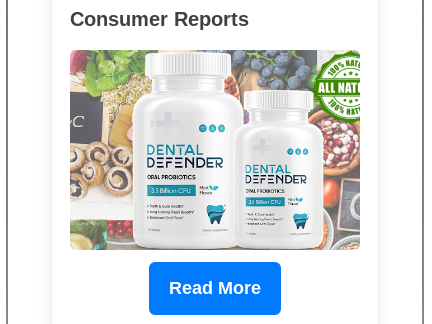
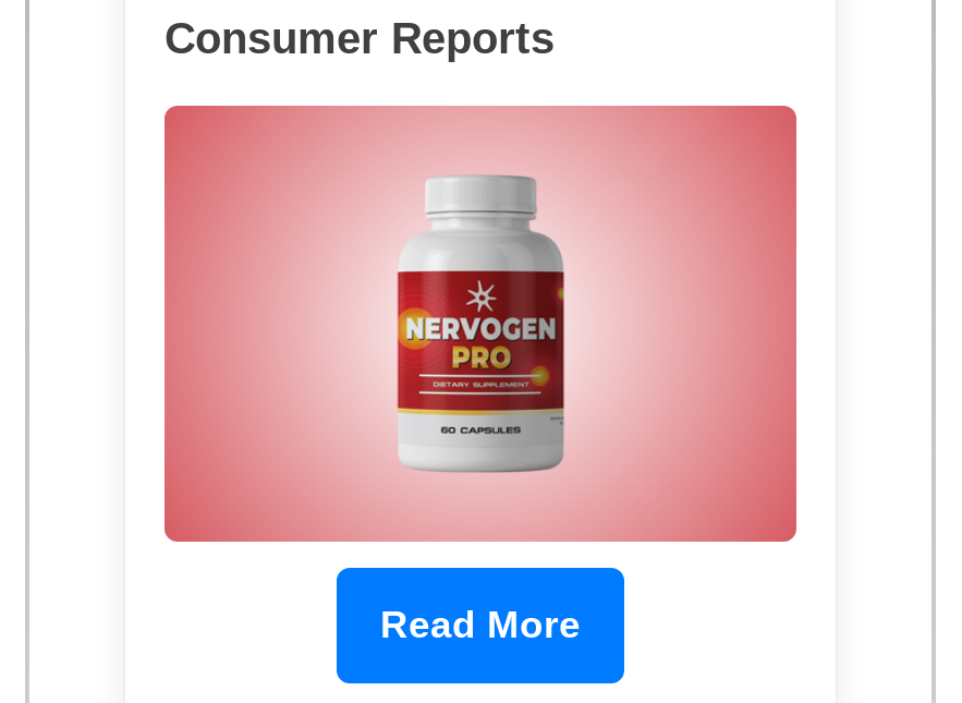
[69,49,361,251] [image] -> [162,104,799,544] [image]

